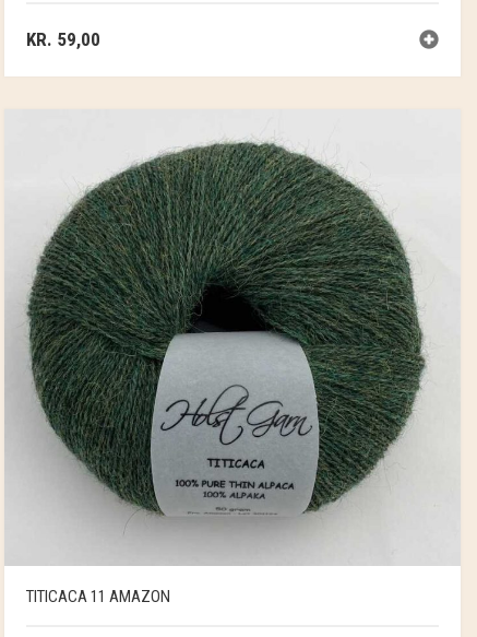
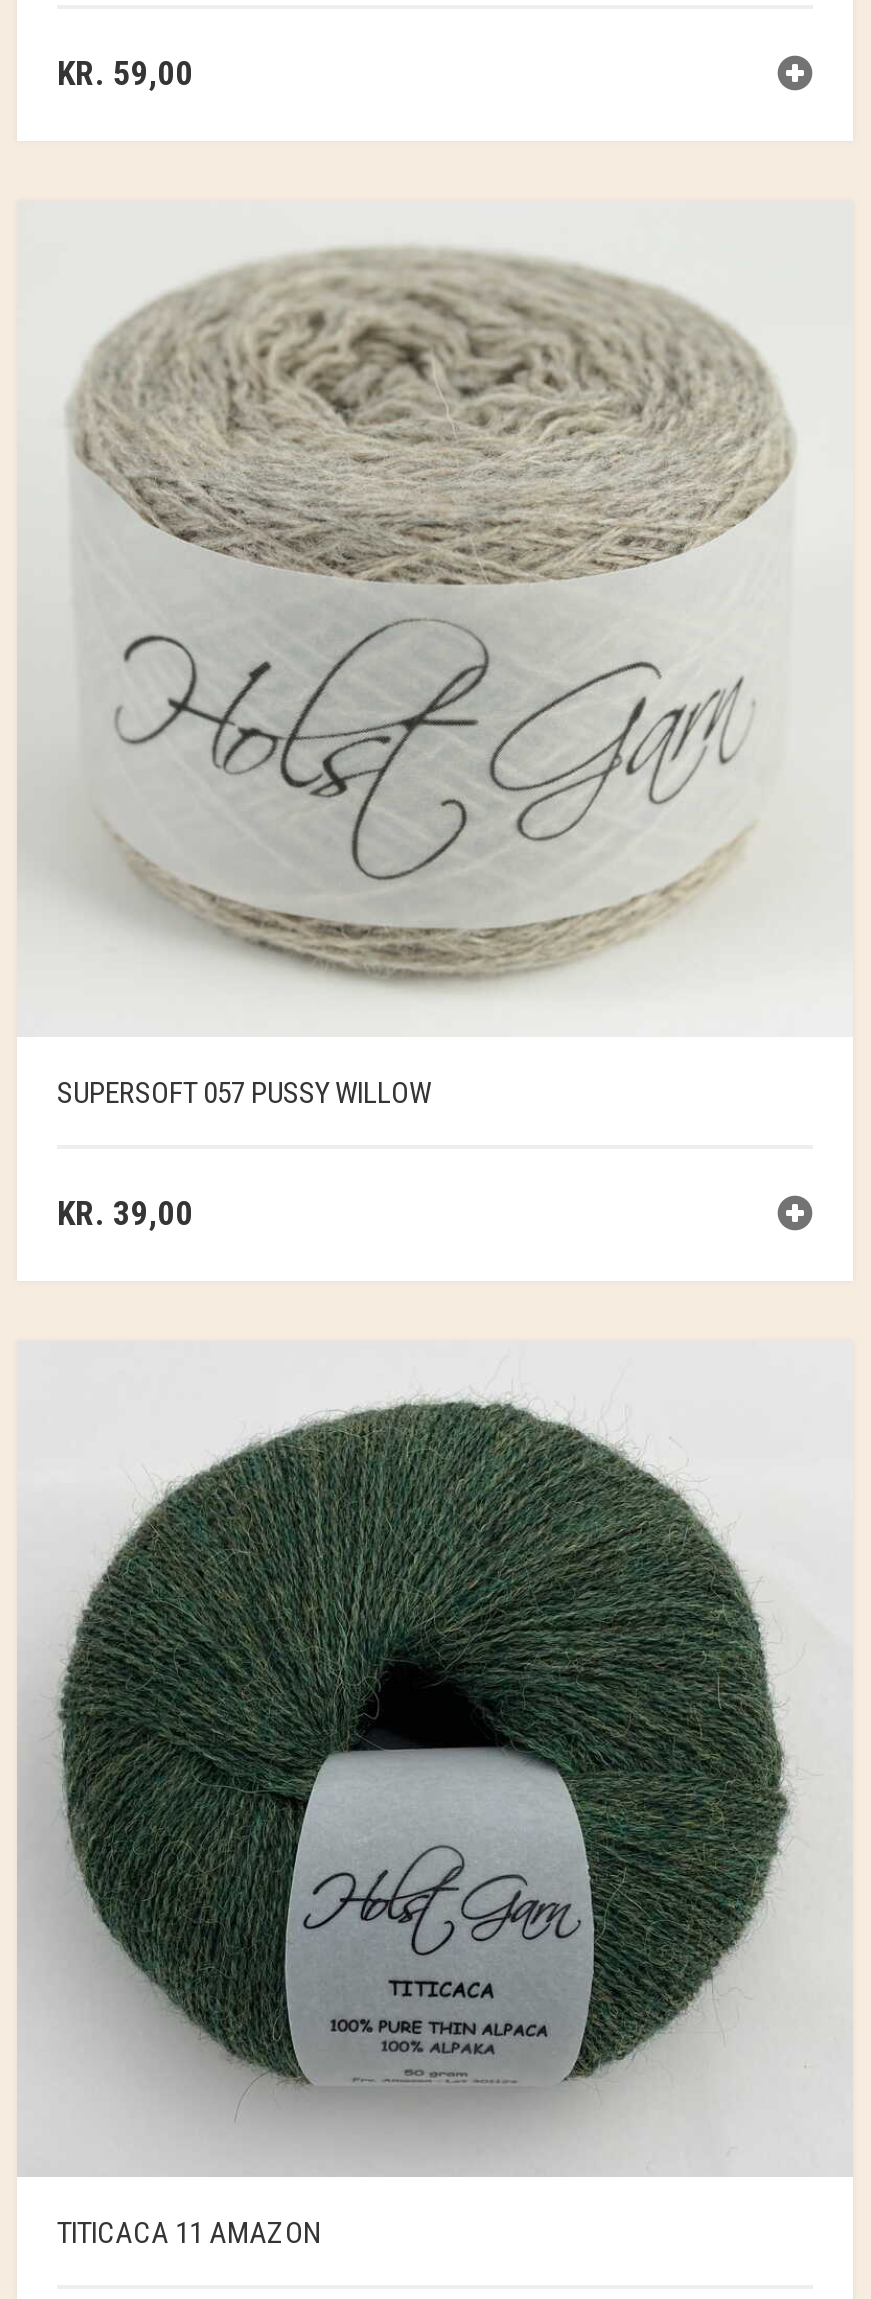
none -> [29,245,793,1233] [image] | SUPERSOFT 057 PUSSY WILLOW | KR. 39,00

